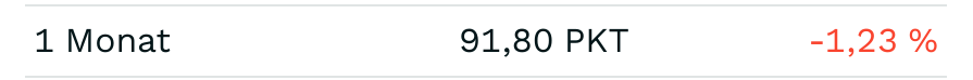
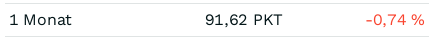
[459,19,629,61] 91,80 PKT -> [205,10,283,29] 91,62 PKT
[808,19,938,61] -1,23% -> [365,10,425,29] -0,74%

